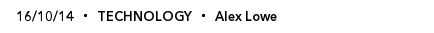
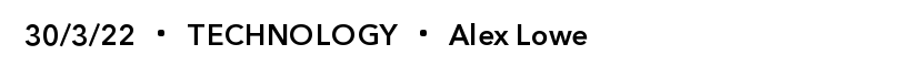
[16,8,277,24] 16/10/14 TECHNOLOGY Alex Lowe -> [24,16,587,51] 30/3/22 TECHNOLOGY Alex Lowe

